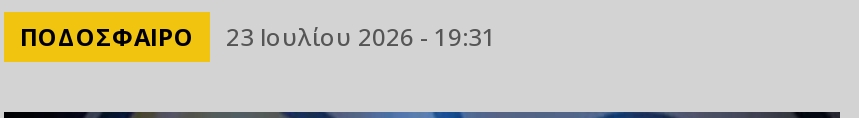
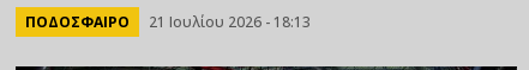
[20,20,496,54] ΠΟΔΟΣΦΑΙΡΟ 23 Ιουλίου 2026 - 19:31 -> [25,12,311,32] ΠΟΔΟΣΦΑΙΡΟ 21 Ιουλίου 2026 - 18:13

